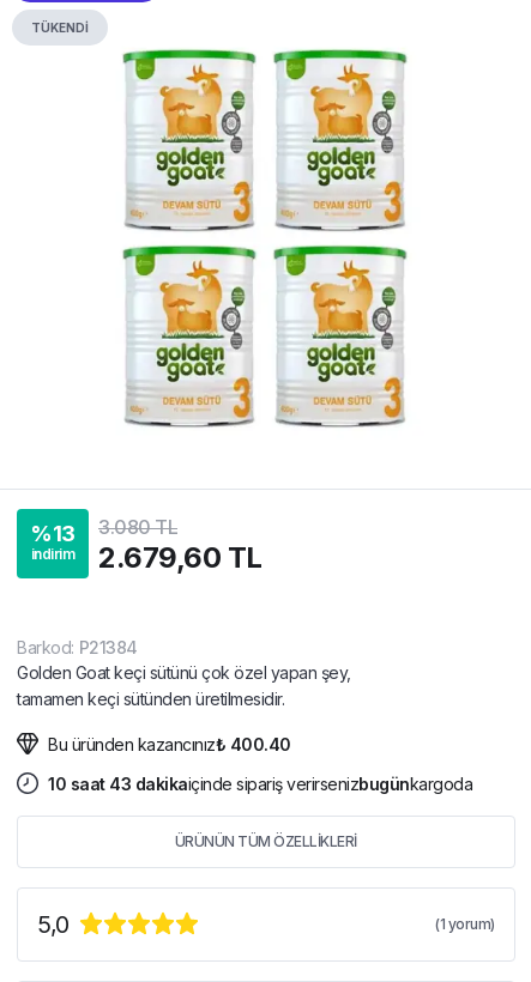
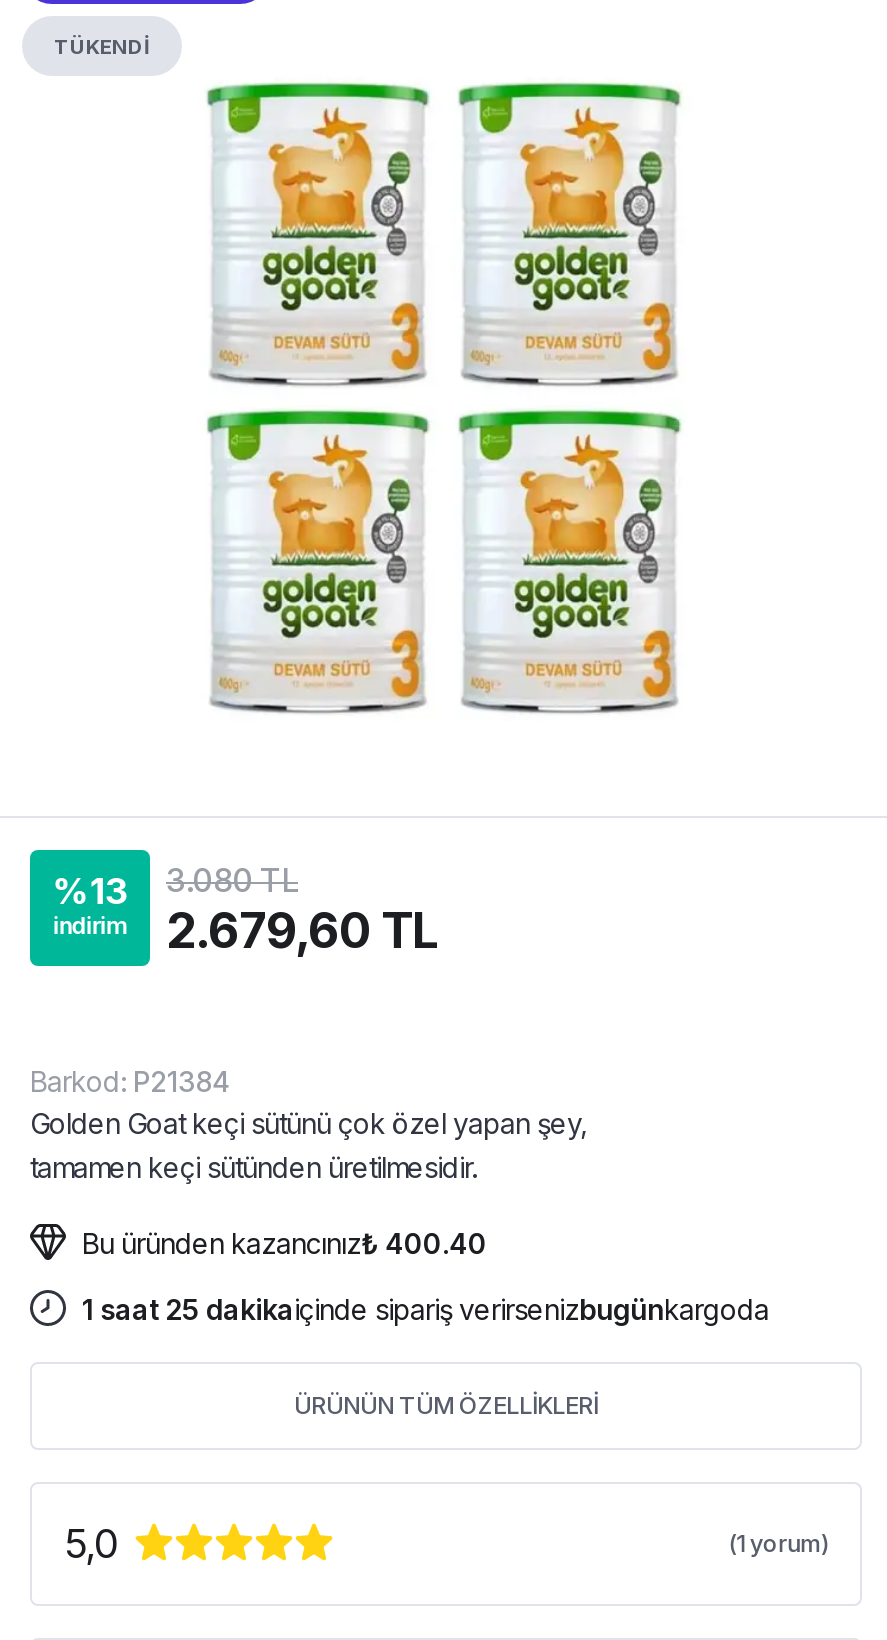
[48,774,472,794] 10 saat 43 dakikaiçinde sipariş verirsenizbugünkargoda -> [82,1292,769,1326] 1 saat 25 dakikaiçinde sipariş verirsenizbugünkargoda

